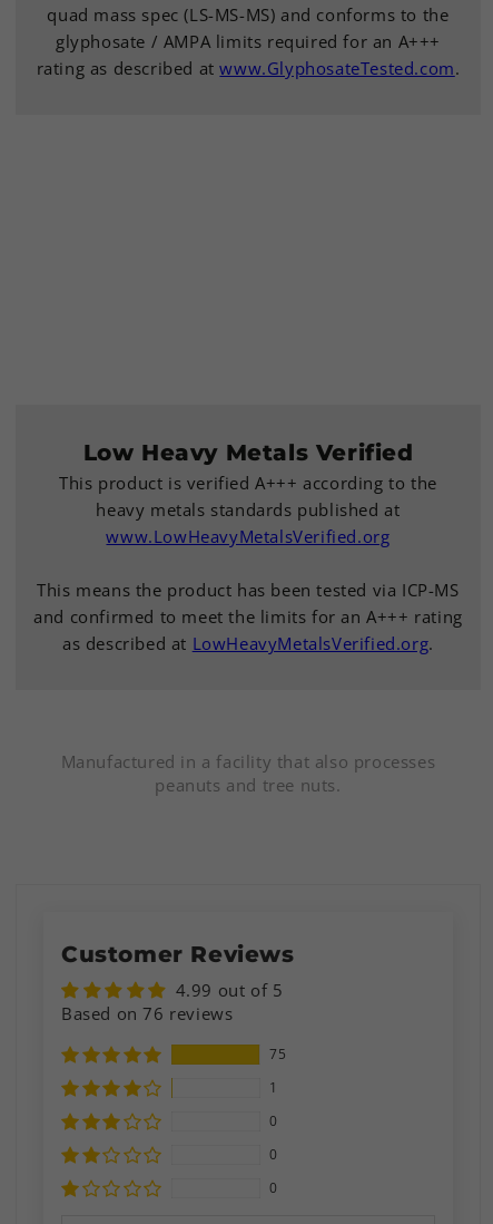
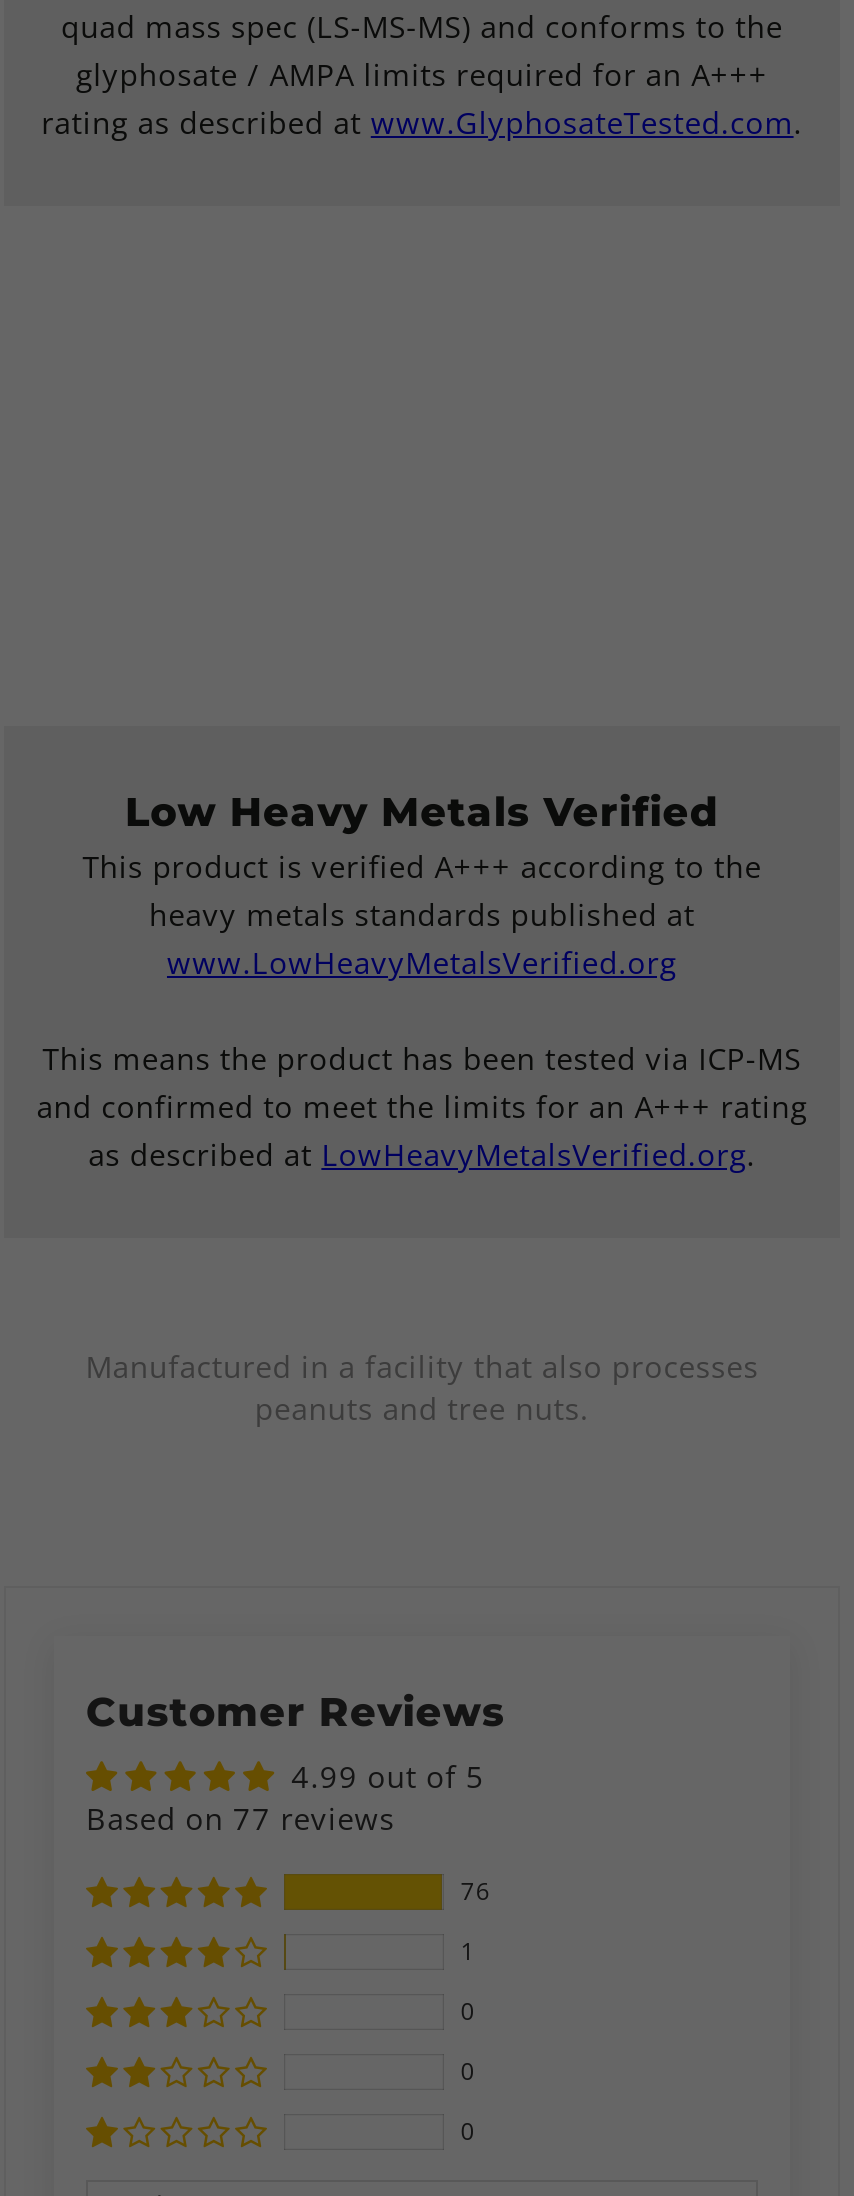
[61,1002,233,1024] Based on 76 reviews -> [86,1798,395,1838] Based on 77 reviews
[270,1044,287,1063] 75 -> [461,1873,491,1907] 76

